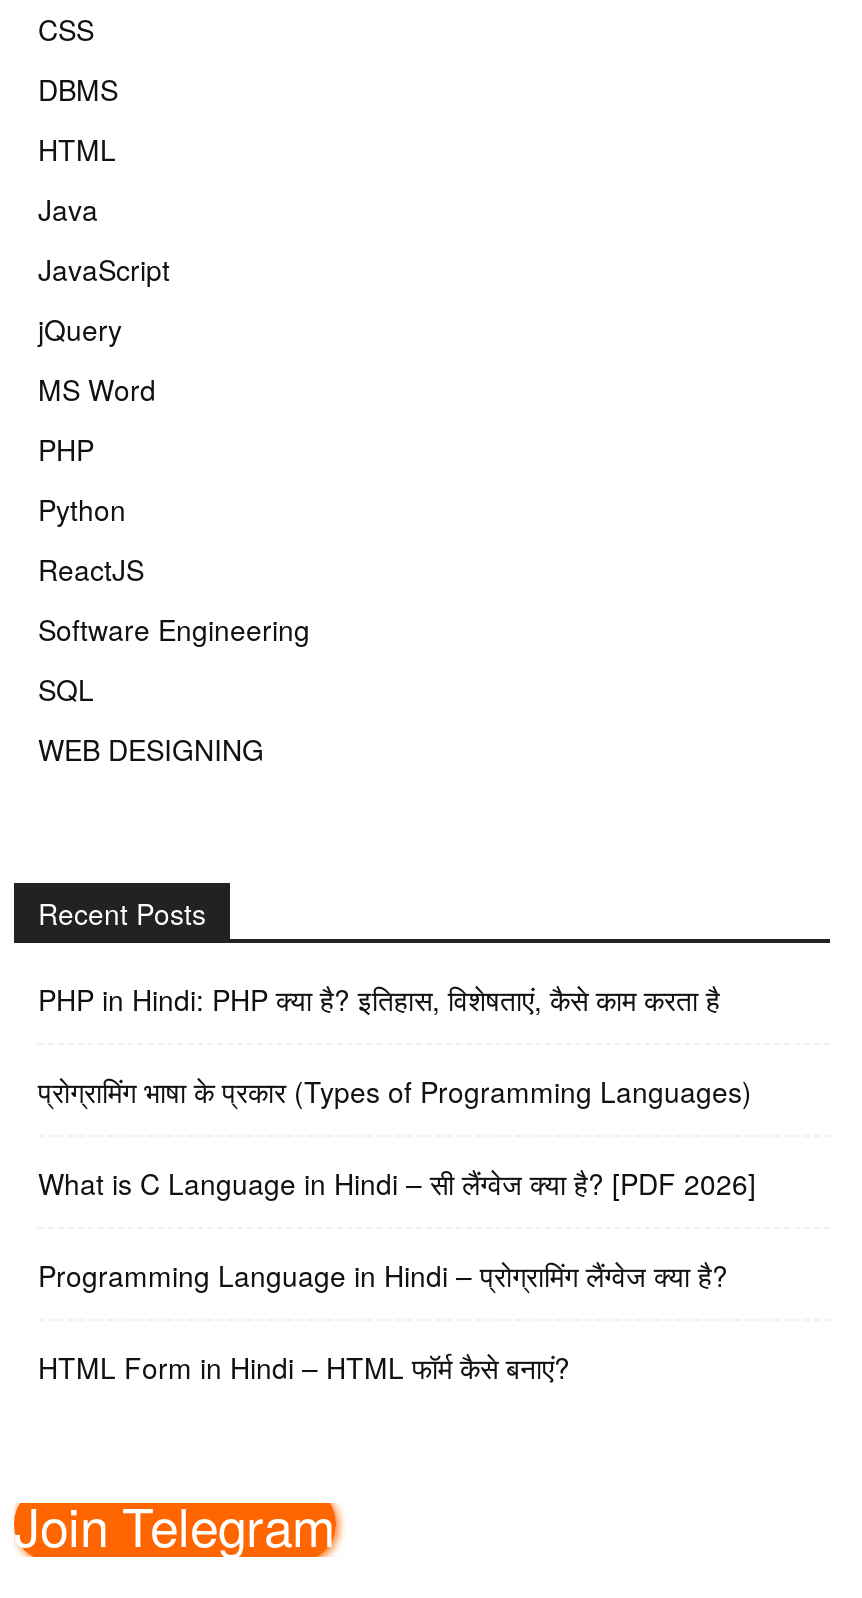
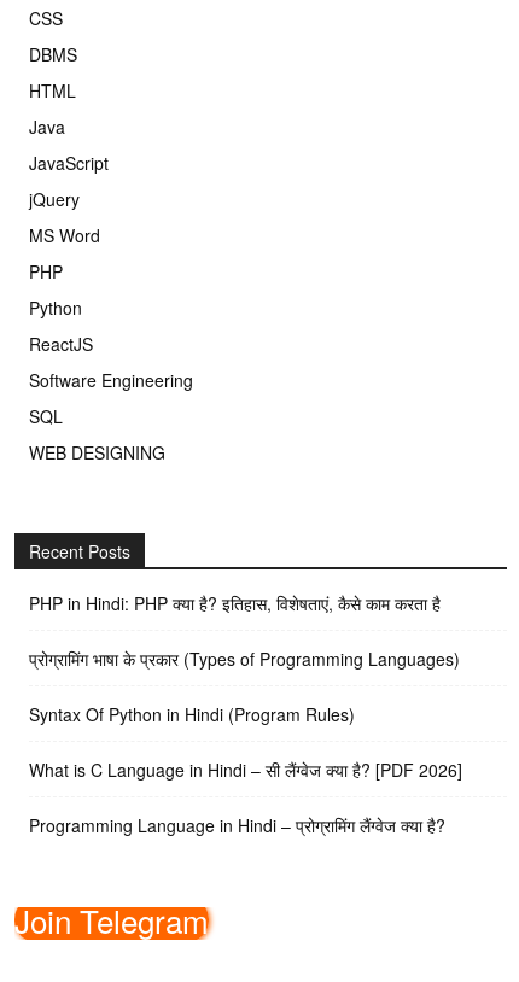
none -> [29,702,355,726] Syntax Of Python in Hindi (Program Rules)
moved [38,1163,756,1295] -> [29,758,462,837]: What is C Language in Hindi – सी लैंग्वेज क्या है? [PDF 2026] | Programming Language in Hindi – प्रोग्रामिंग लैंग्वेज क्या है?
[38,1347,570,1387] HTML Form in Hindi – HTML फॉर्म कैसे बनाएं? -> none

